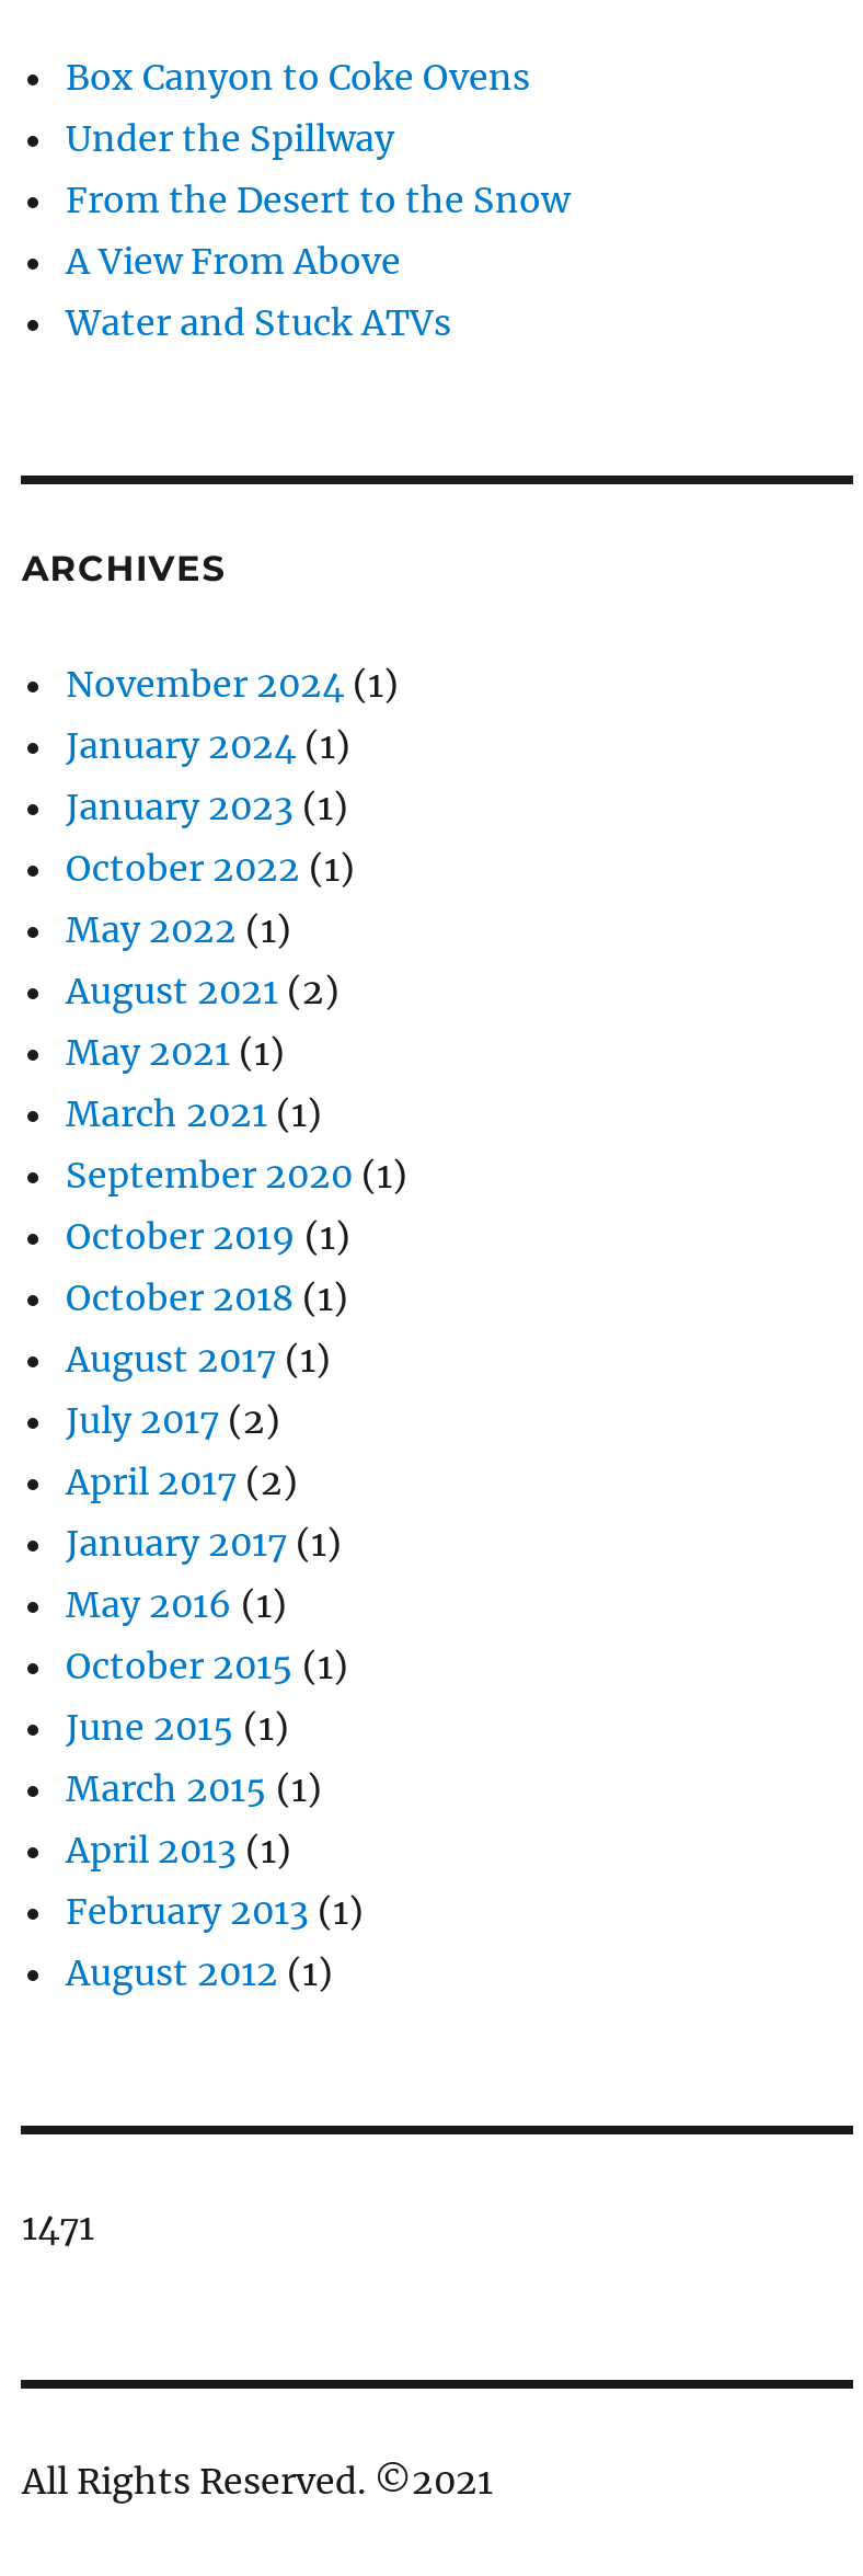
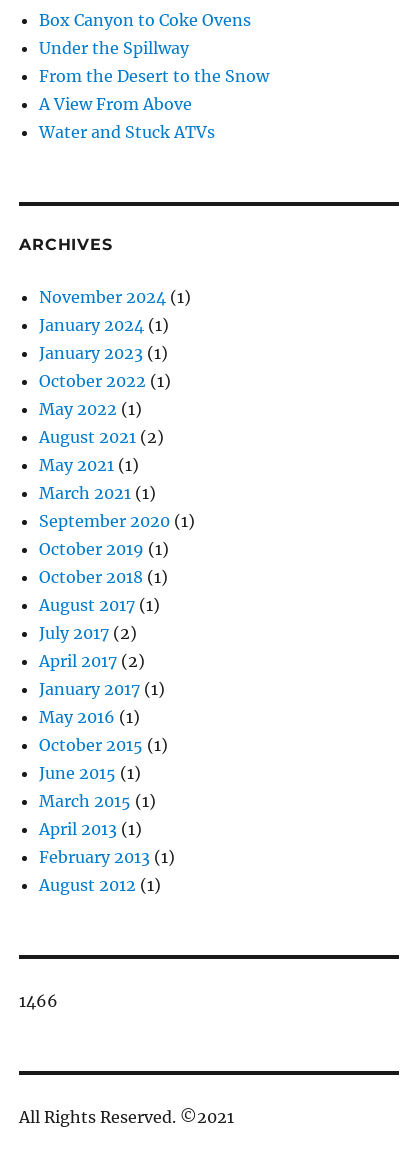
[22,2205,94,2249] 1471 -> [19,991,58,1011] 1466

